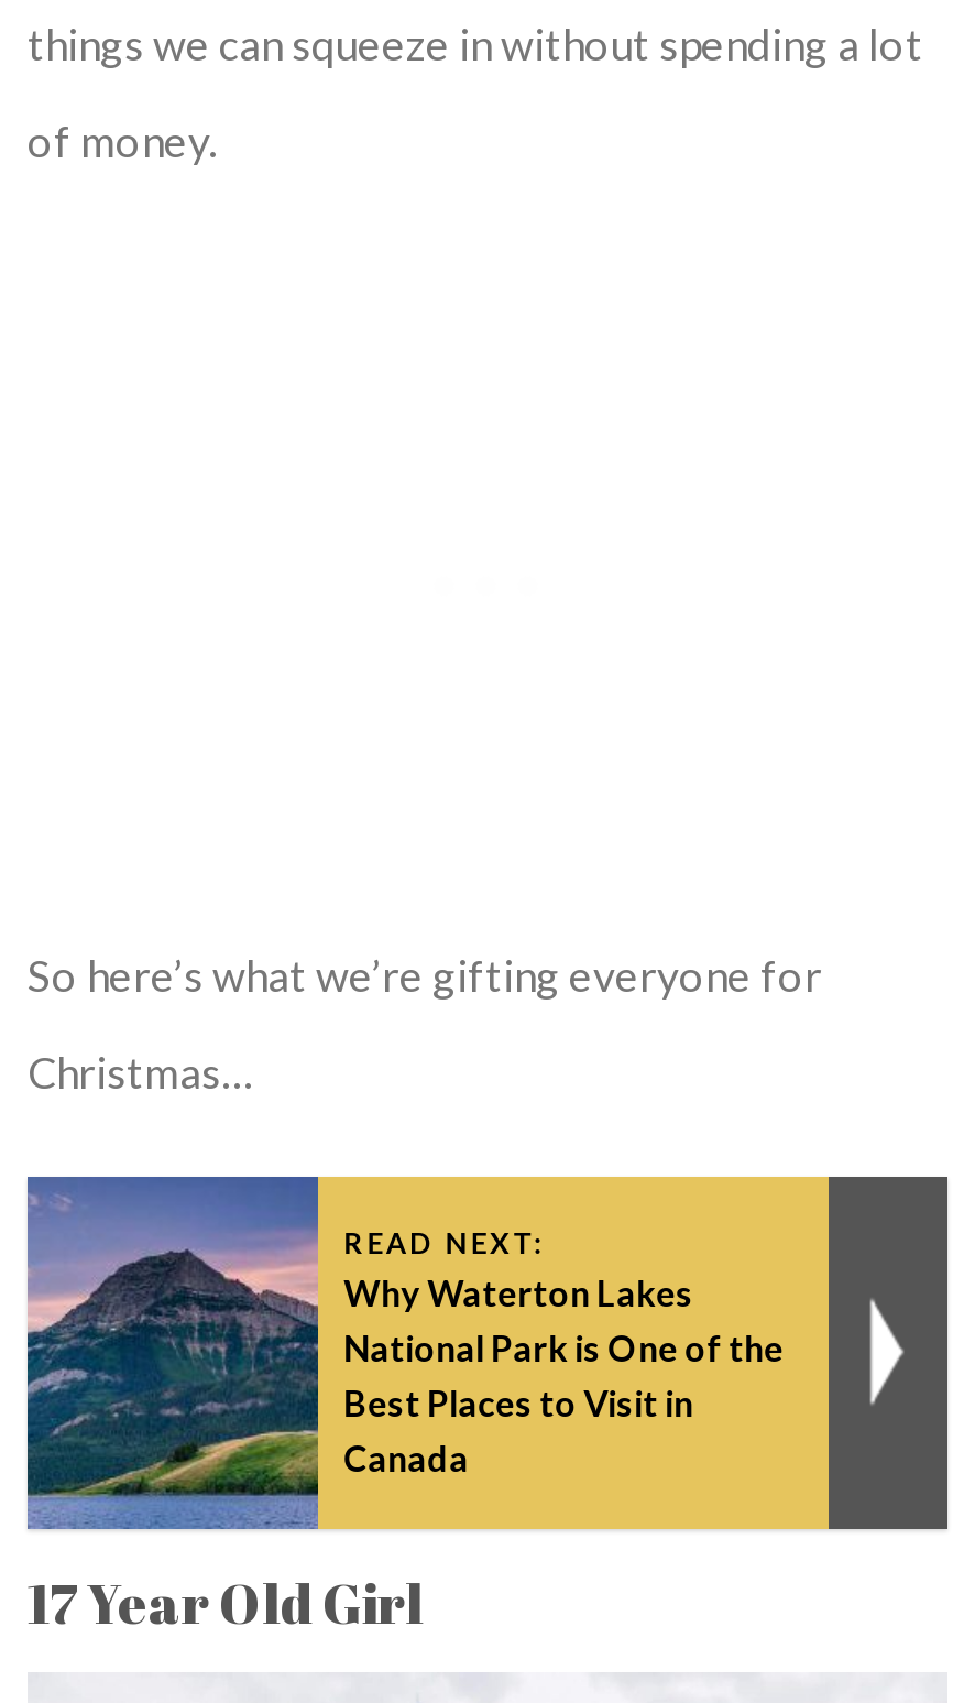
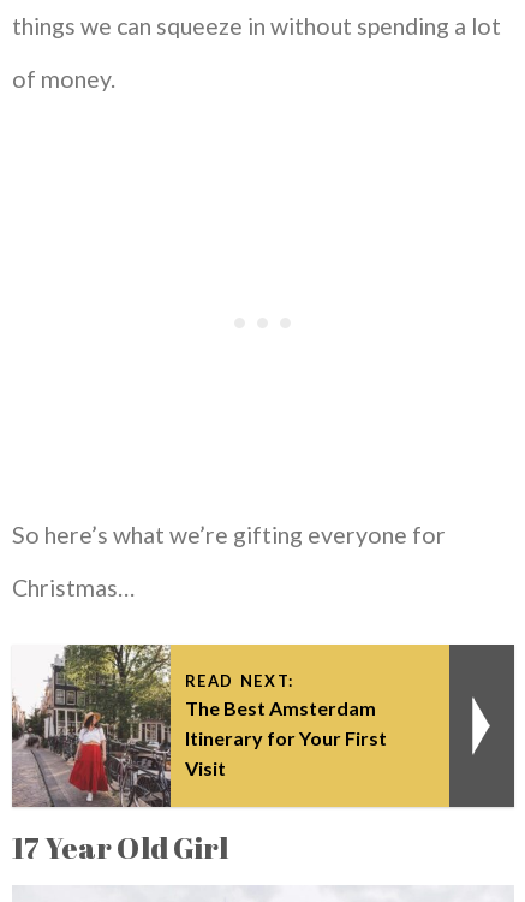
[25,1175,784,1531] [image] | Why Waterton Lakes | National Park is One of the | Best Places to Visit in | Canada -> [11,643,386,808] [image] | The Best Amsterdam | Itinerary for Your First | Visit

